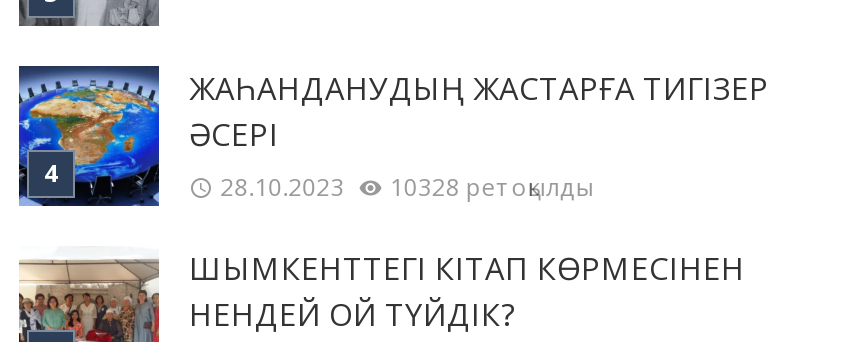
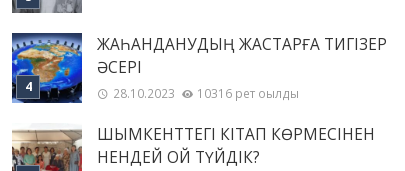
[220,169,594,203] 28.10.2023 10328 рет оқылды -> [113,85,299,102] 28.10.2023 10316 рет оқылды

